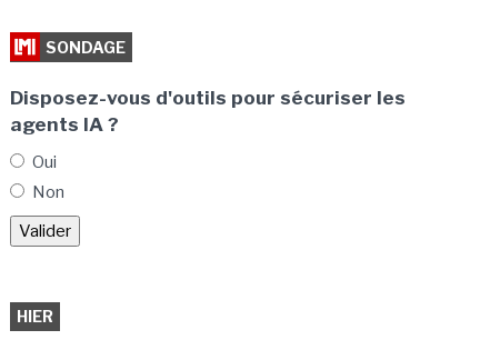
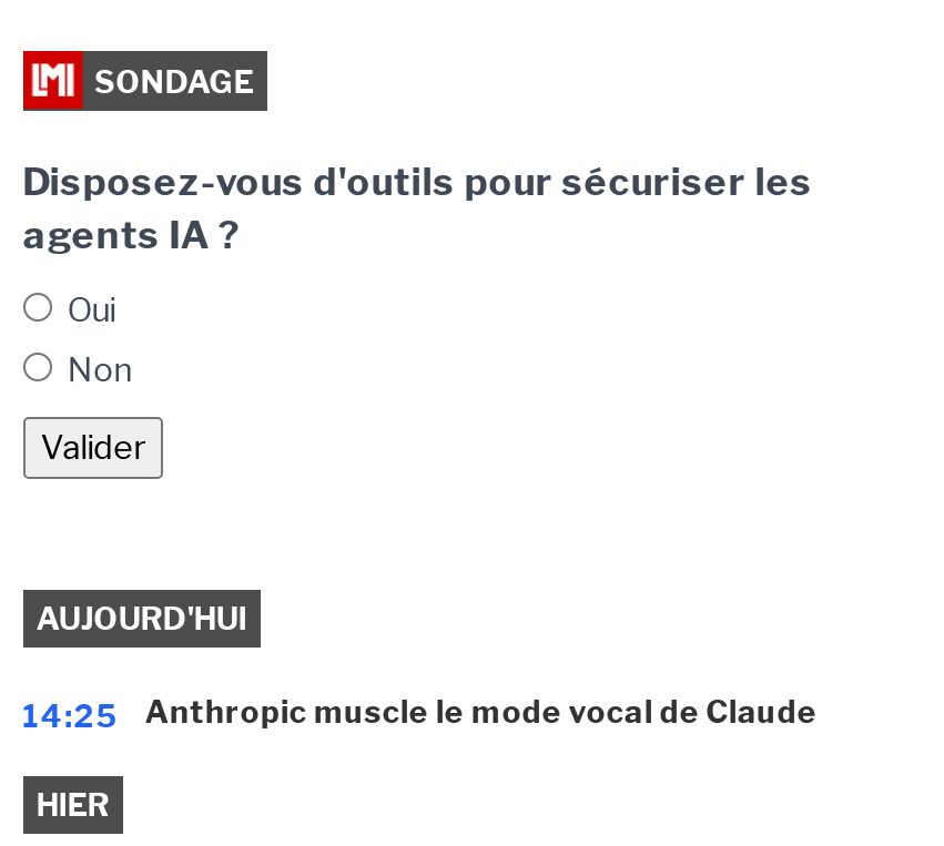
none -> [23,600,817,735] AUJOURD'HUI | 14:25 | Anthropic muscle le mode vocal de Claude

